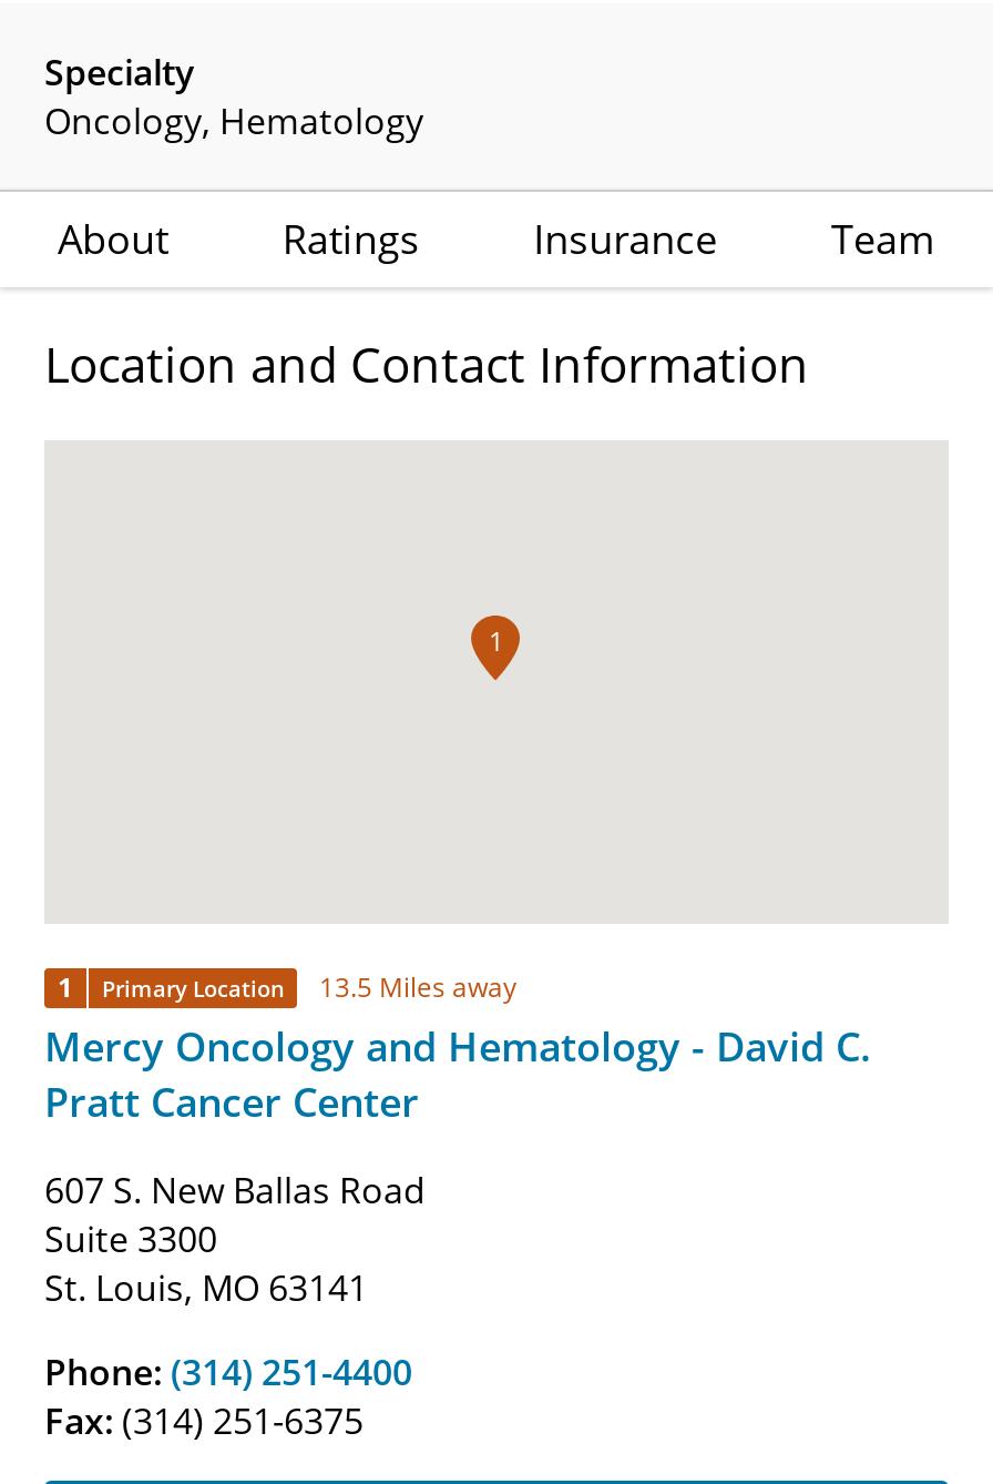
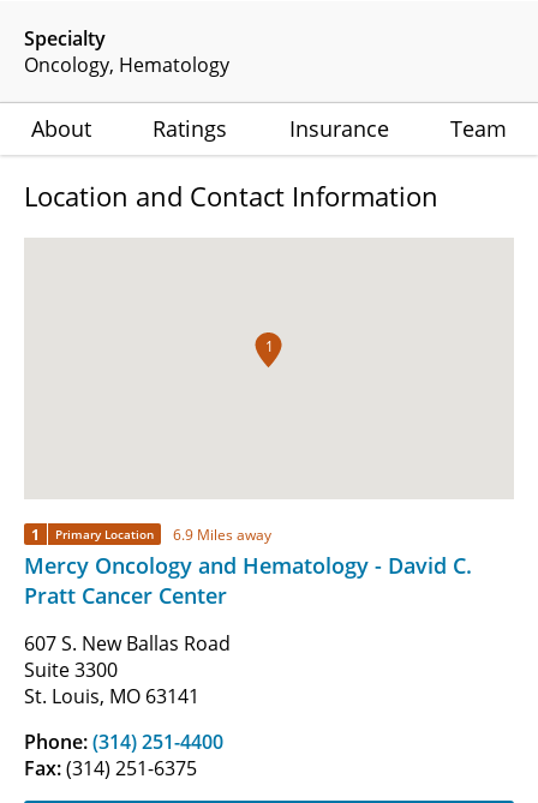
[58,969,516,1006] 1 Primary Location 13.5 Miles away -> [31,524,271,545] 1 Primary Location 6.9 Miles away

